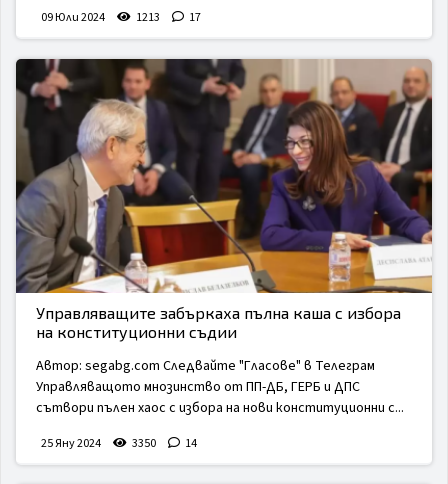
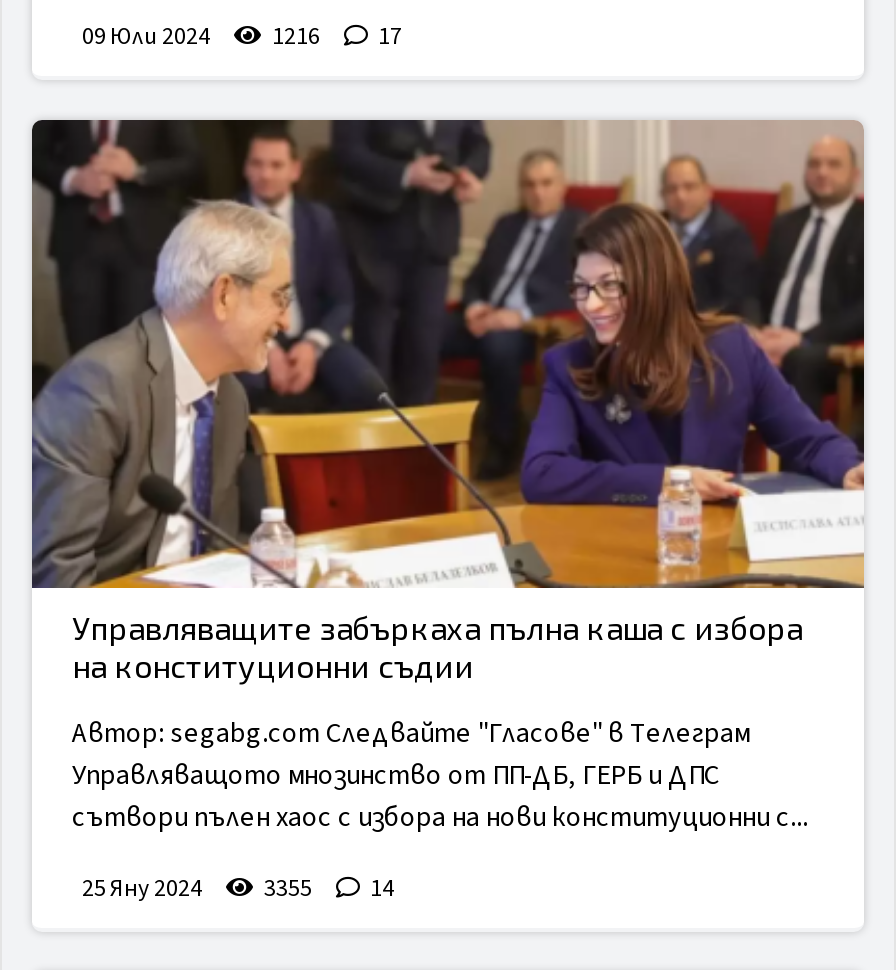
[41,9,201,26] 09 Юли 2024 1213 17 -> [82,19,402,53] 09 Юли 2024 1216 17
[41,435,197,452] 25 Яну 2024 3350 14 -> [82,871,394,905] 25 Яну 2024 3355 14

